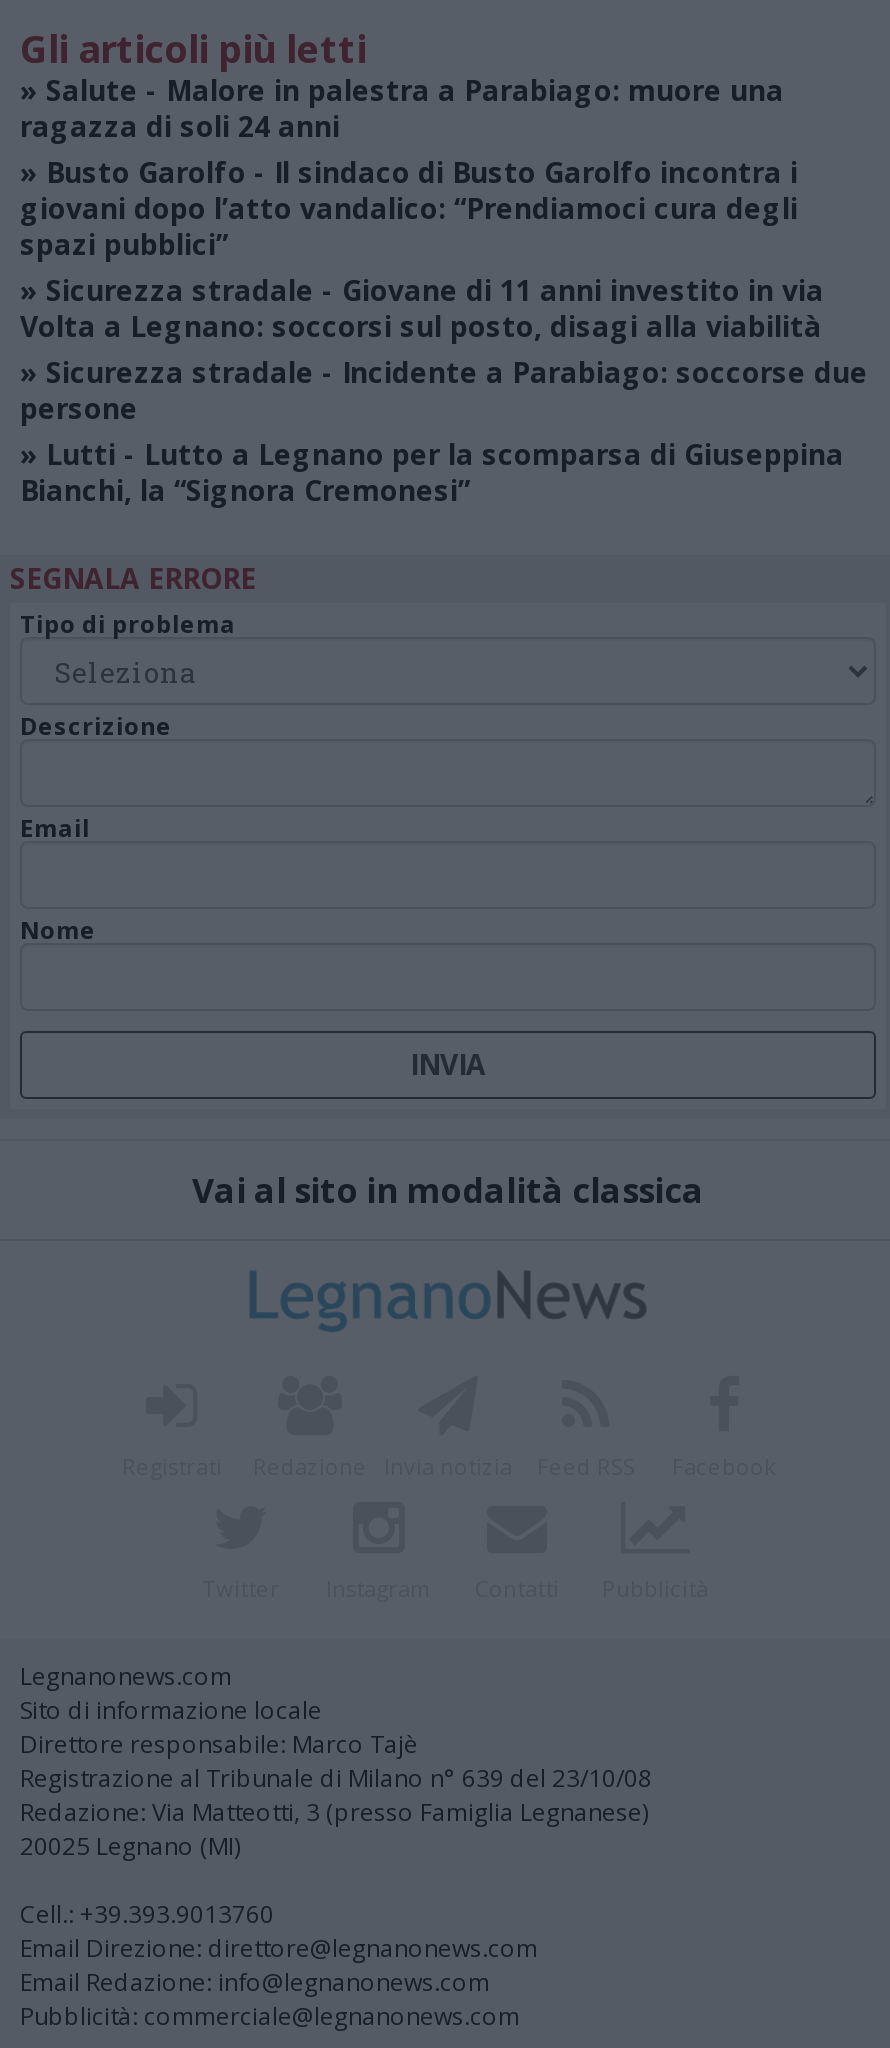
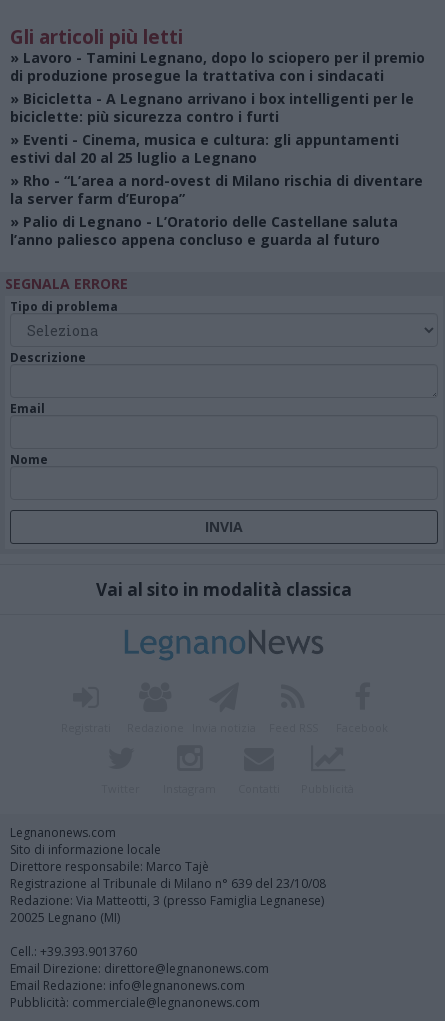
[20,72,868,510] » Salute - Malore in palestra a Parabiago: muore una | ragazza di soli 24 anni | » Busto Garolfo - Il sindaco di Busto Garolfo incontra i | giovani dopo l’atto vandalico: “Prendiamoci cura degli | spazi pubblici” | » Sicurezza stradale - Giovane di 11 anni investito in via | Volta a Legnano: soccorsi sul posto, disagi alla viabilità | » Sicurezza stradale - Incidente a Parabiago: soccorse due | persone | » Lutti - Lutto a Legnano per la scomparsa di Giuseppina | Bianchi, la “Signora Cremonesi” -> [10,48,425,249] » Lavoro - Tamini Legnano, dopo lo sciopero per il premio | di produzione prosegue la trattativa con i sindacati | » Bicicletta - A Legnano arrivano i box intelligenti per le | biciclette: più sicurezza contro i furti | » Eventi - Cinema, musica e cultura: gli appuntamenti | estivi dal 20 al 25 luglio a Legnano | » Rho - “L’area a nord-ovest di Milano rischia di diventare | la server farm d’Europa” | » Palio di Legnano - L’Oratorio delle Castellane saluta | l’anno paliesco appena concluso e guarda al futuro

